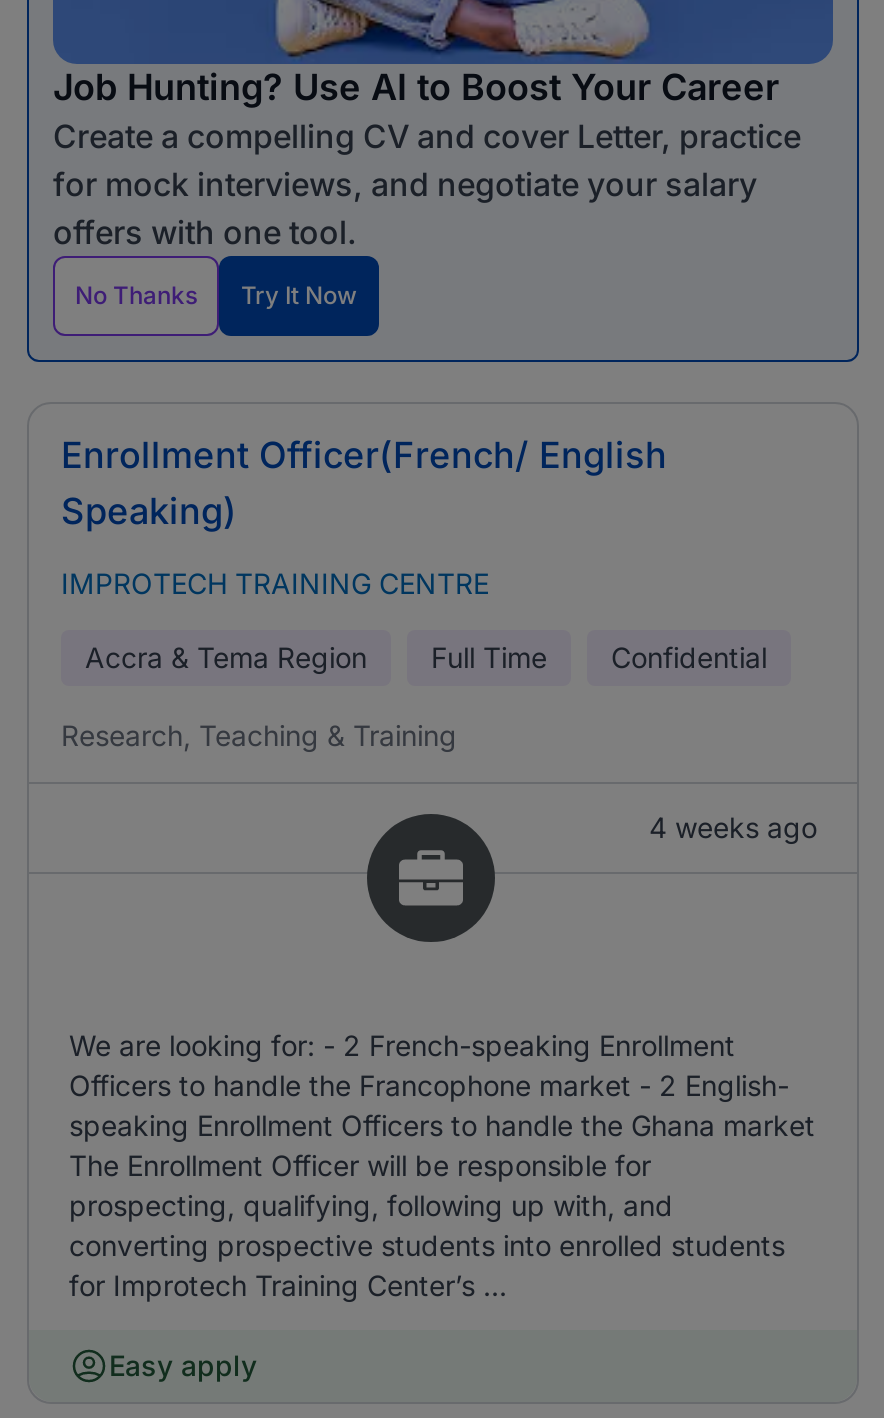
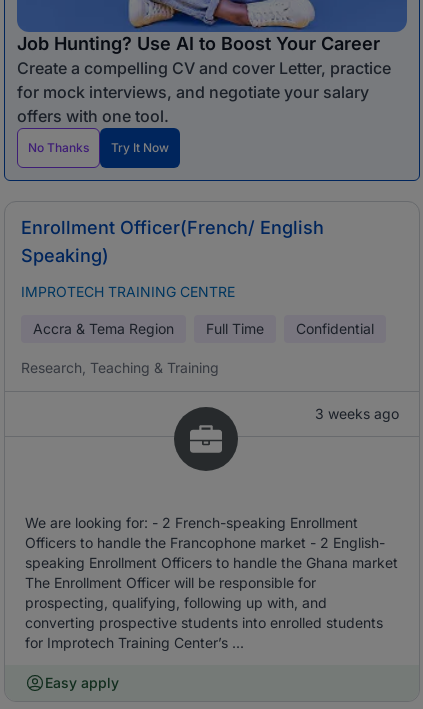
[649,810,817,844] 4 weeks ago -> [315,405,399,422] 3 weeks ago

